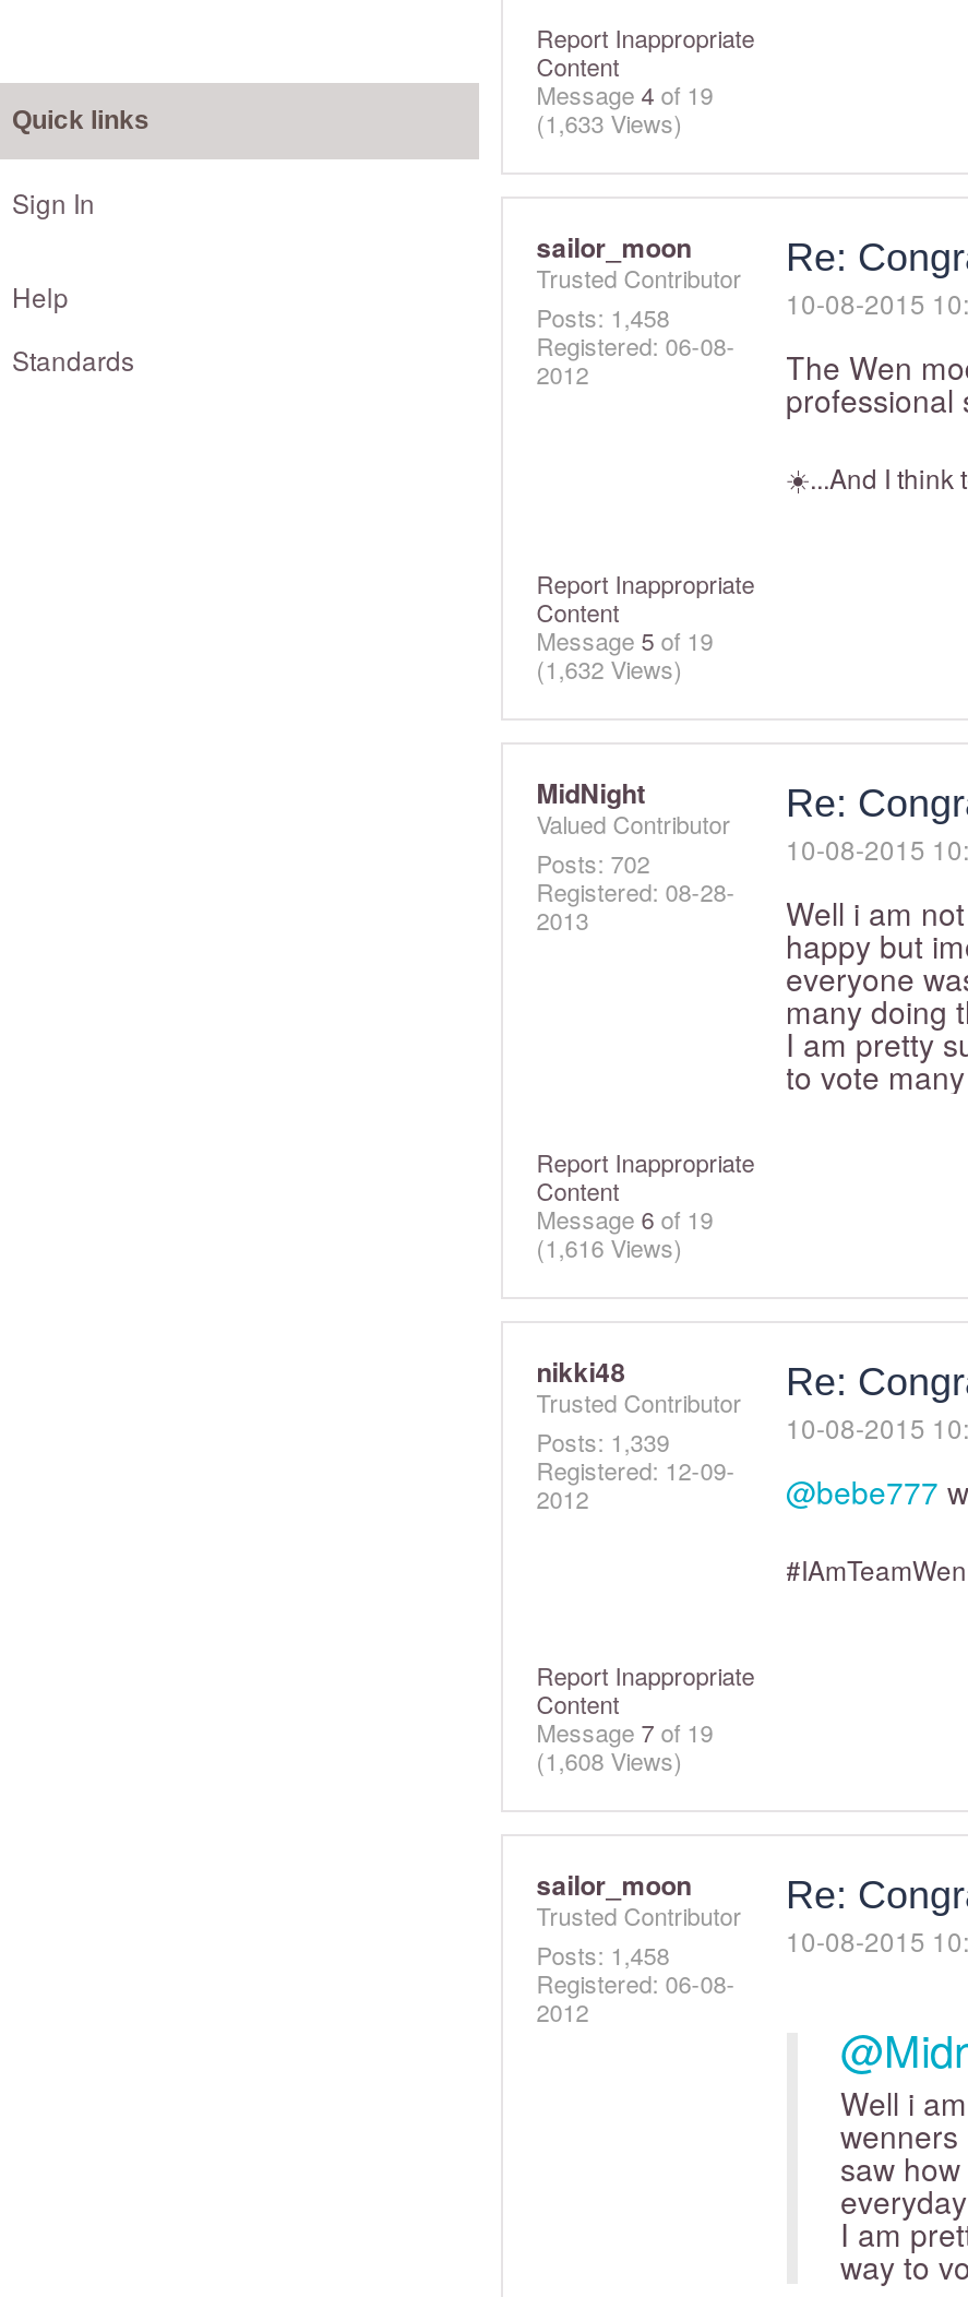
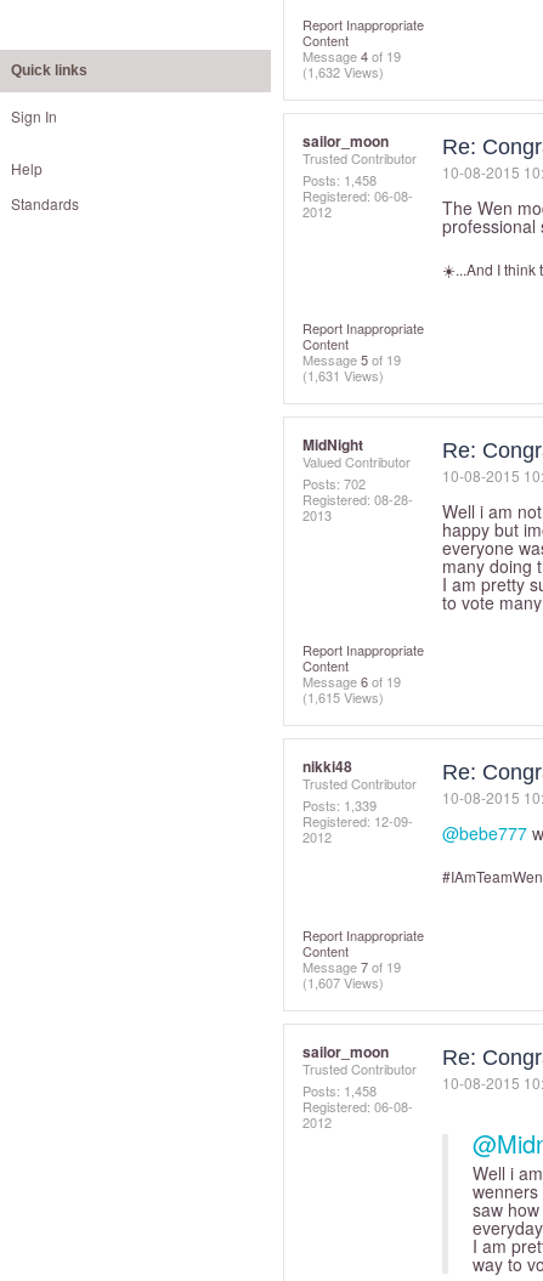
[536,105,683,140] (1,633 Views) -> [303,62,384,81] (1,632 Views)
[536,651,683,686] (1,632 Views) -> [303,365,384,385] (1,631 Views)
[536,1229,683,1264] (1,616 Views) -> [303,687,384,707] (1,615 Views)
[536,1742,683,1777] (1,608 Views) -> [303,973,384,992] (1,607 Views)

